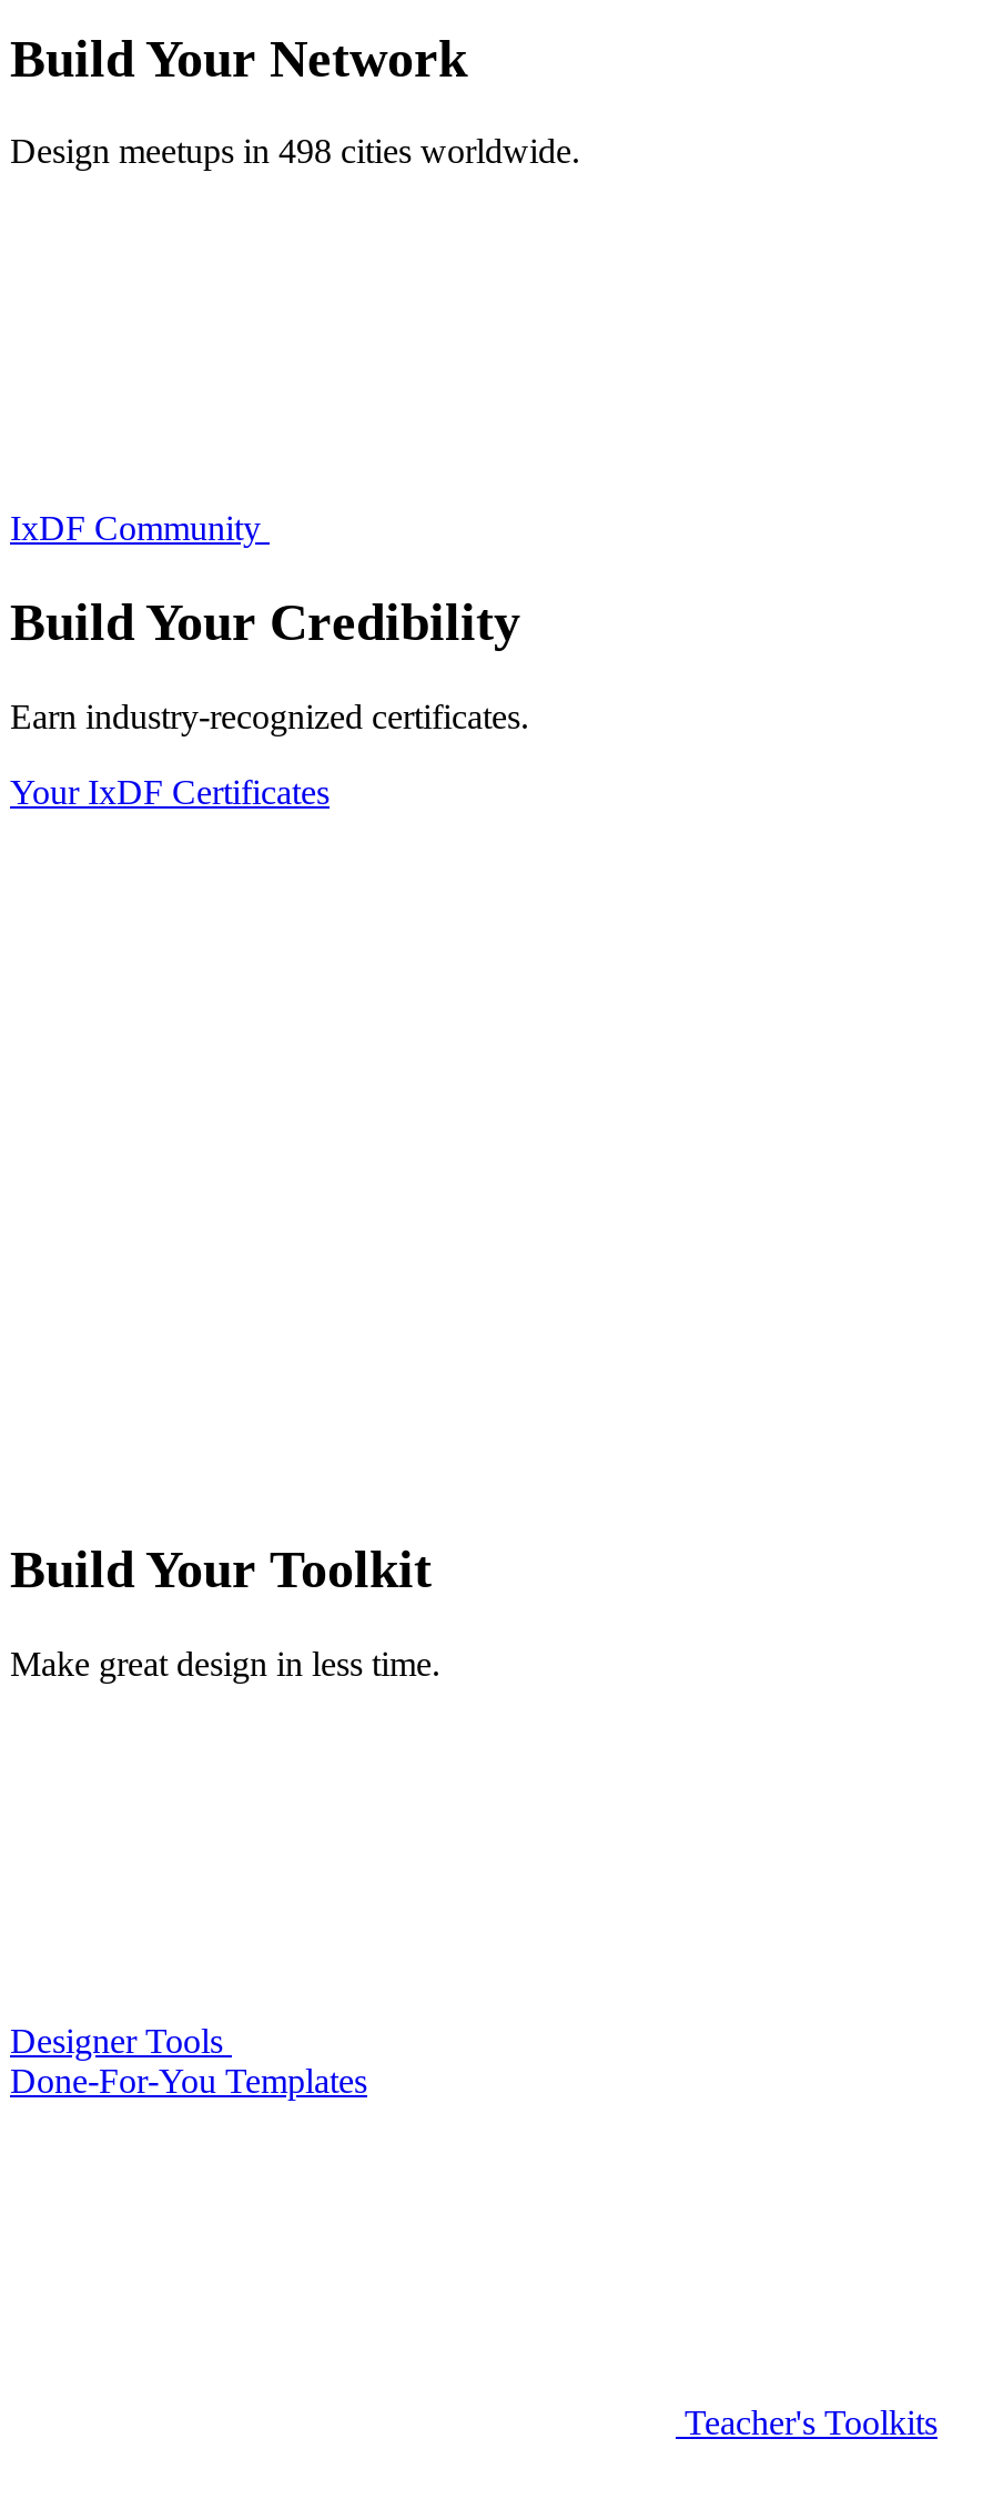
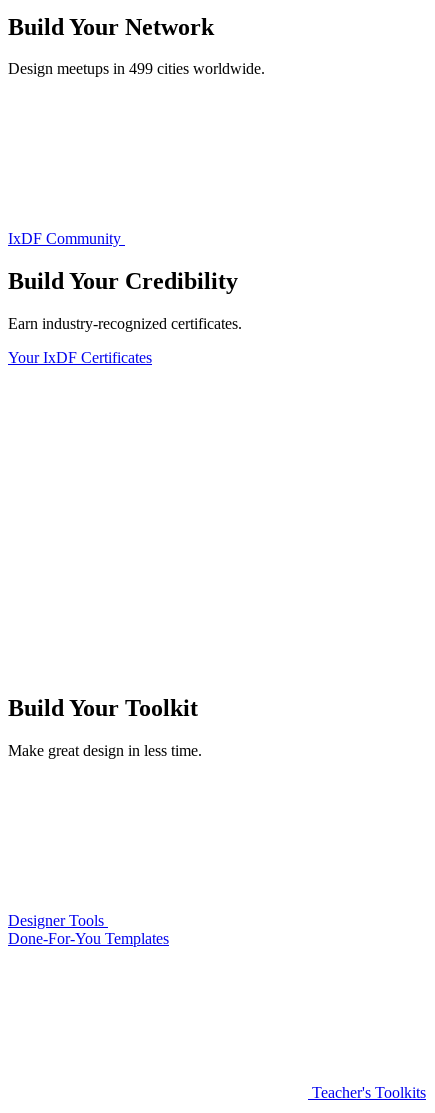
[10,133,580,171] Design meetups in 498 cities worldwide. -> [8,60,265,77] Design meetups in 499 cities worldwide.

